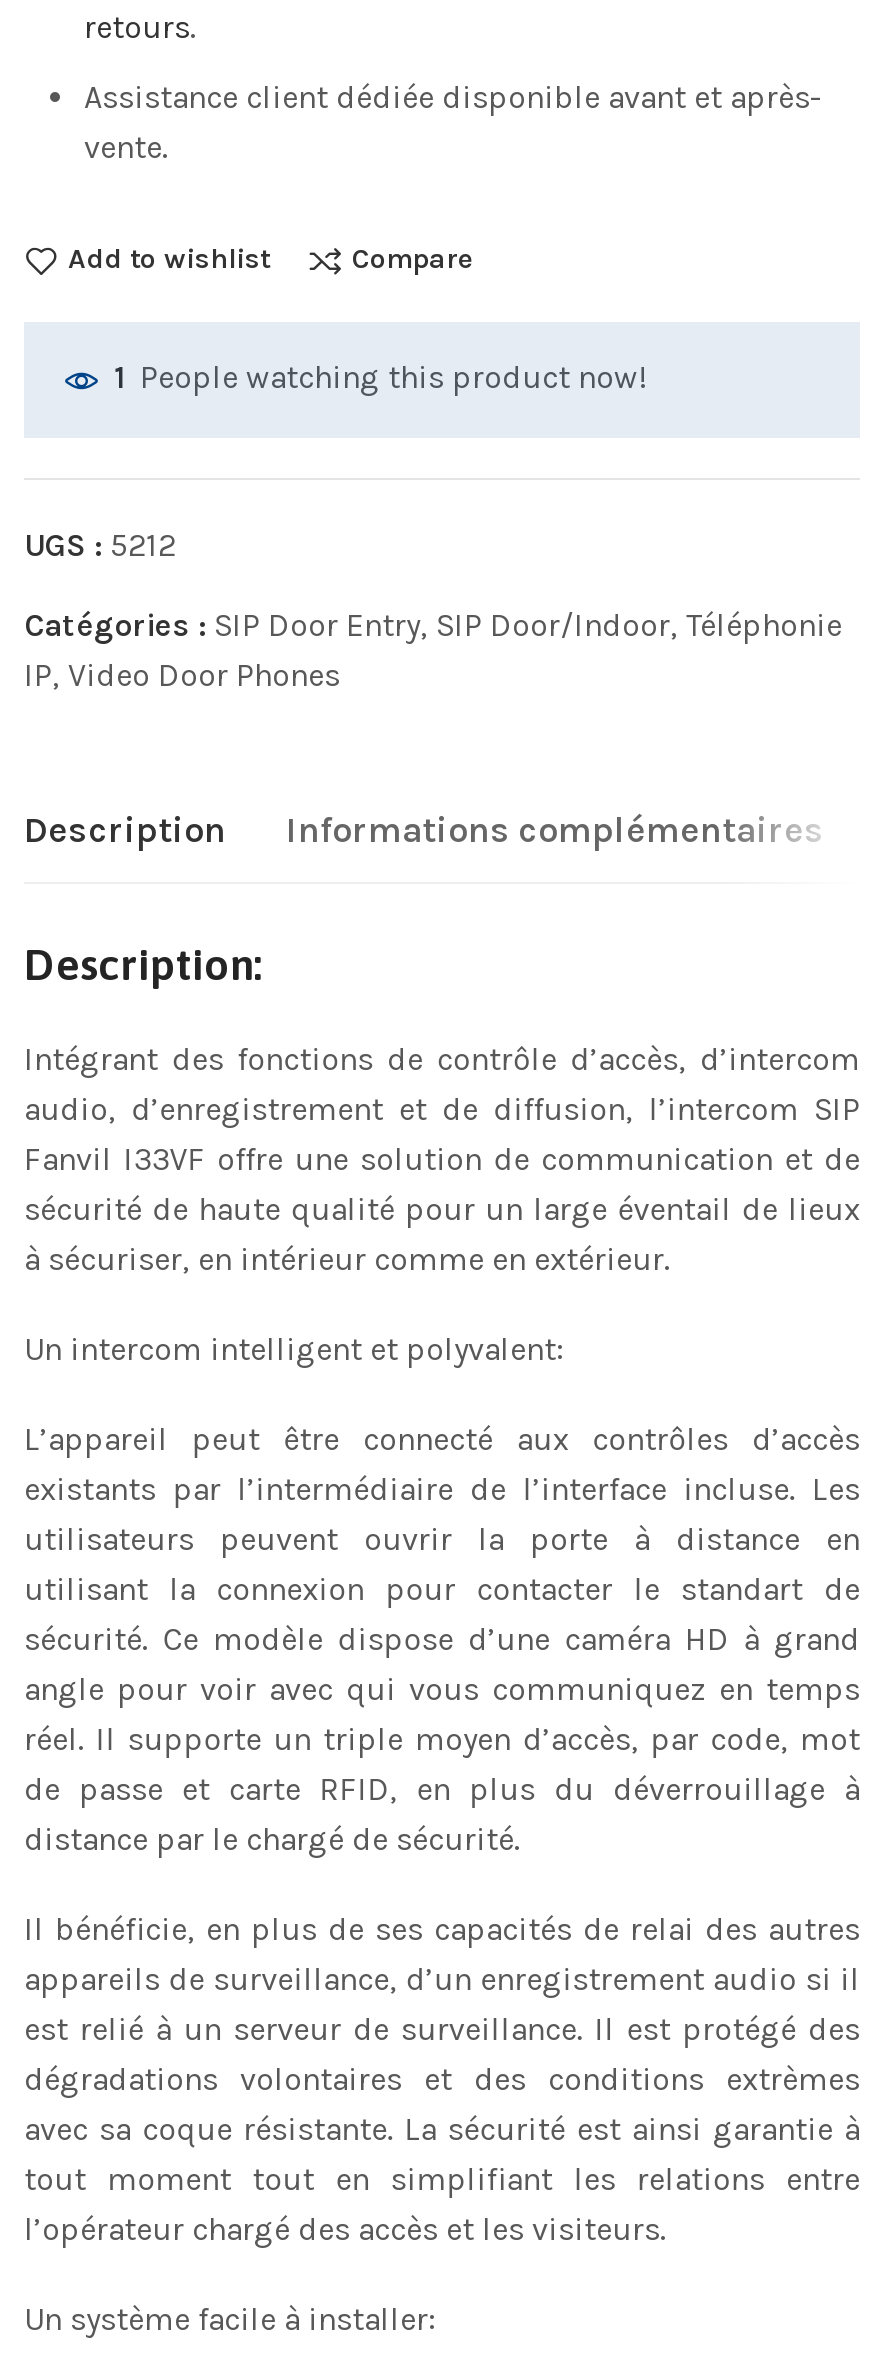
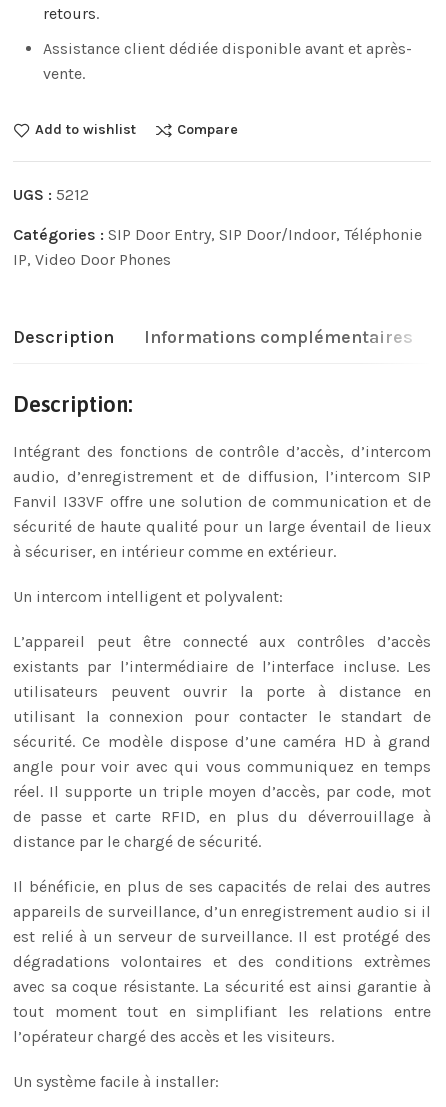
[114,358,646,396] 1 People watching this product now! -> none

